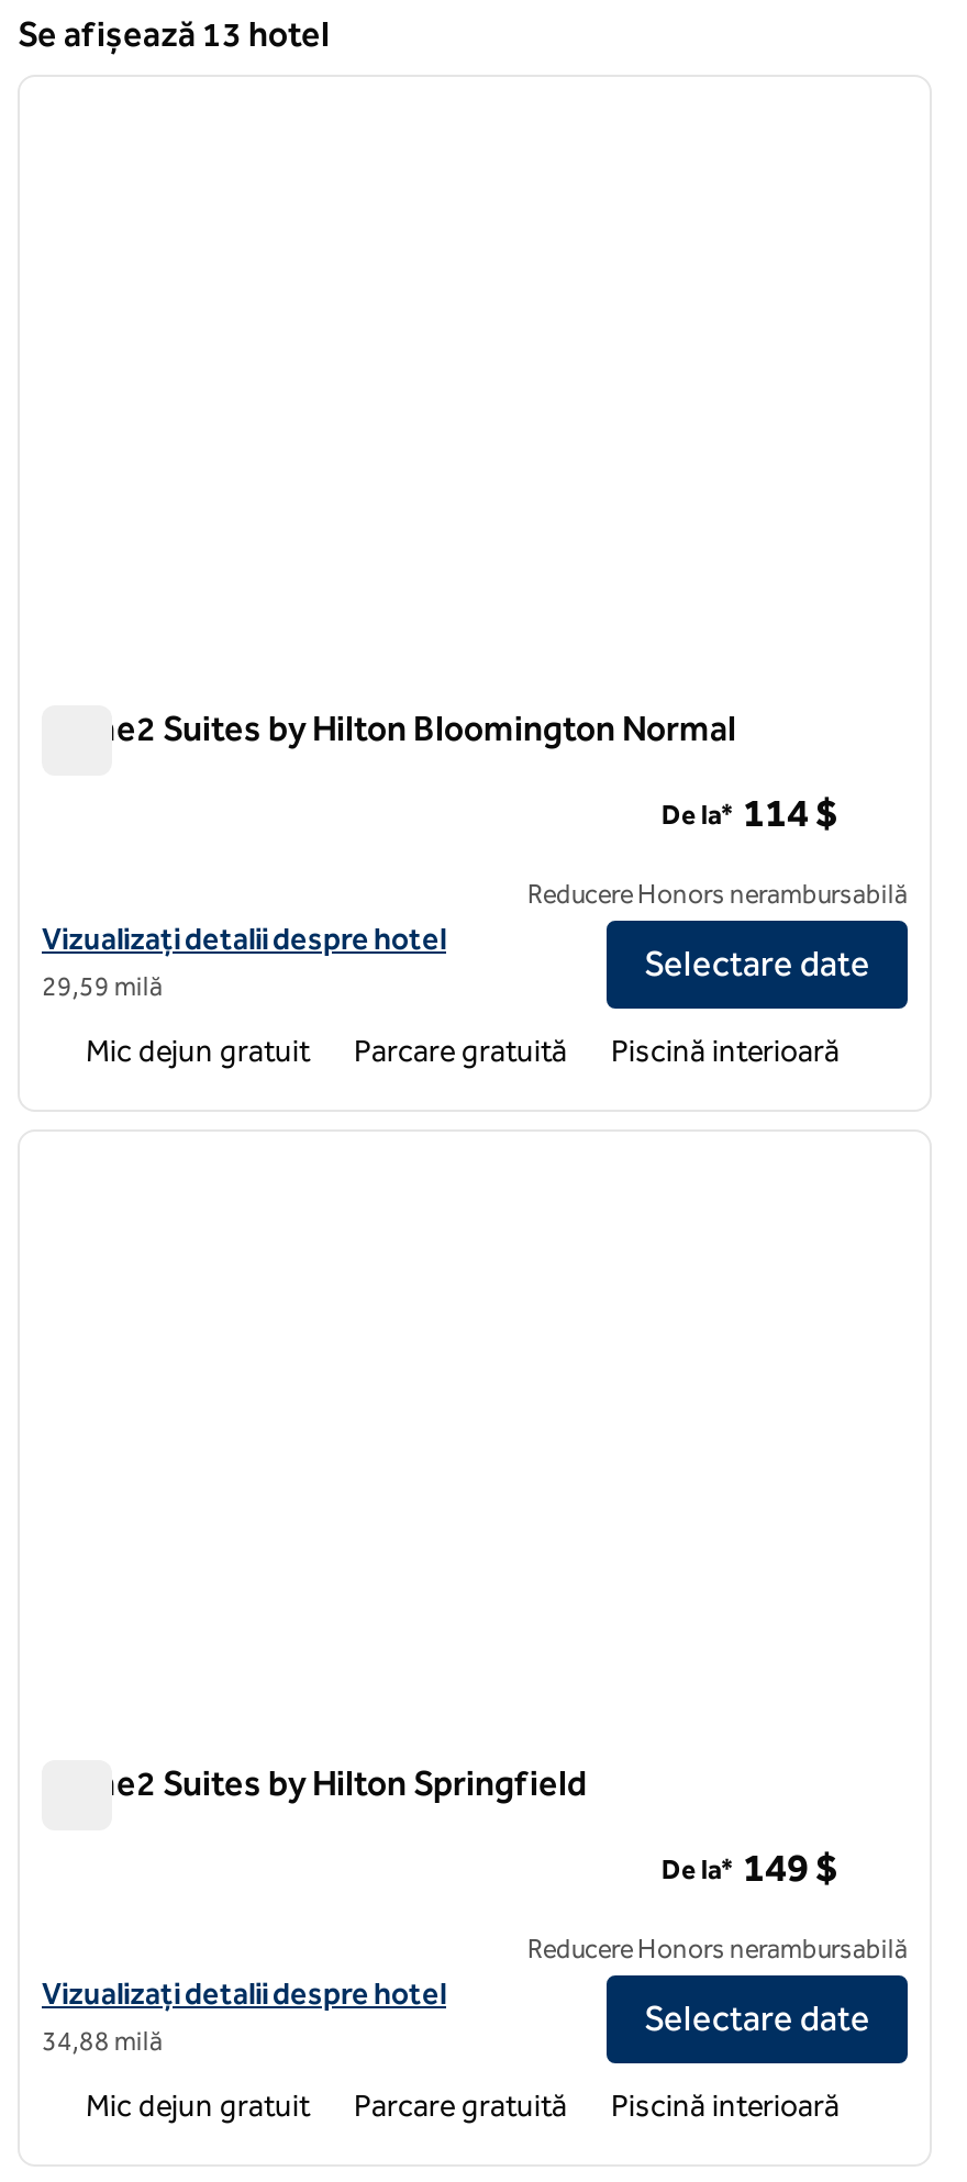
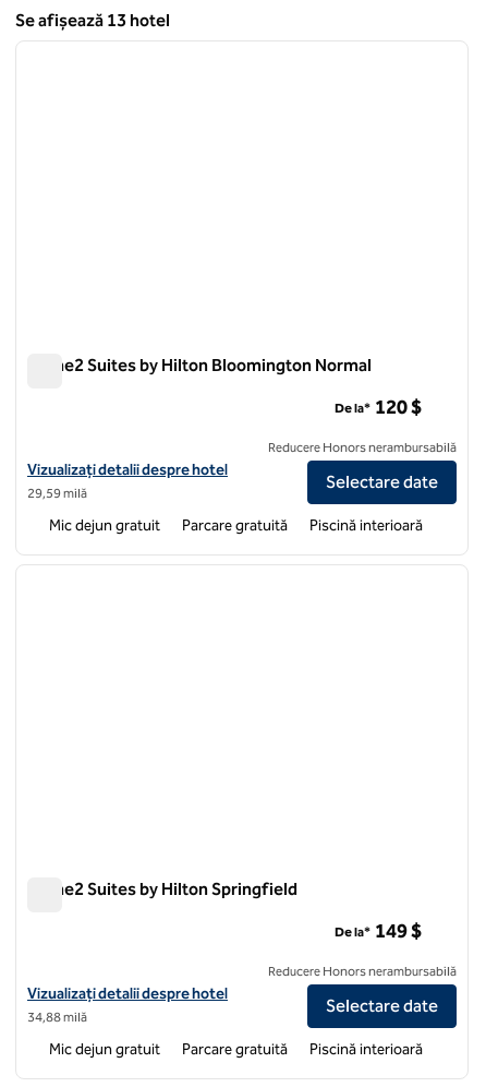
[662,790,837,838] De la* 114 $ -> [335,396,422,420] De la* 120 $

